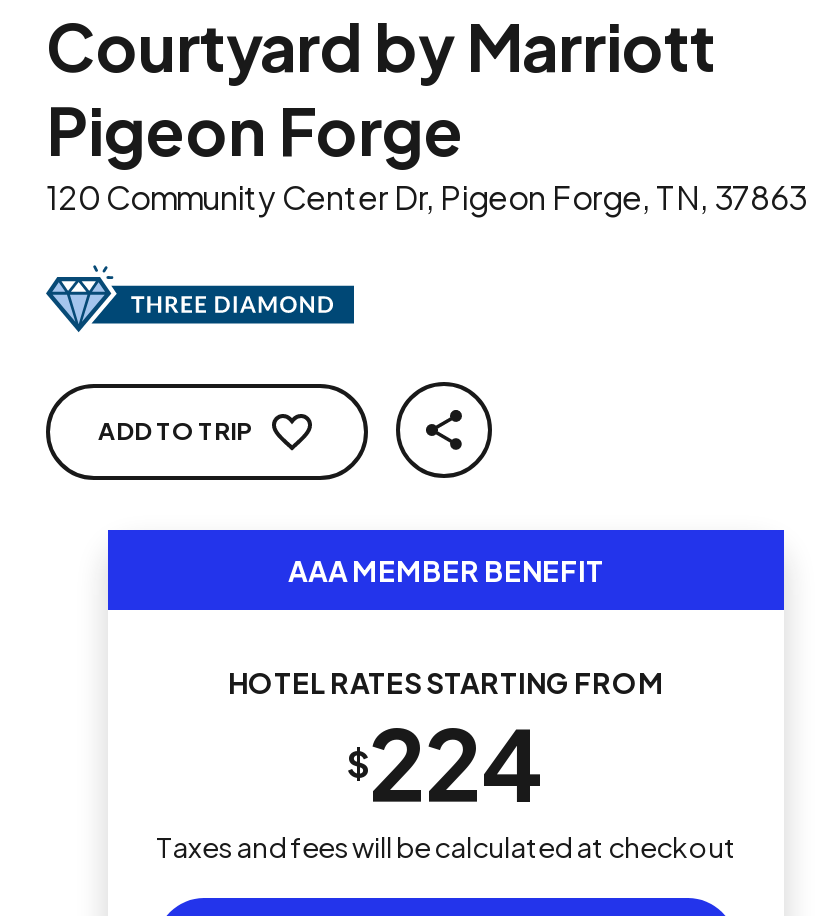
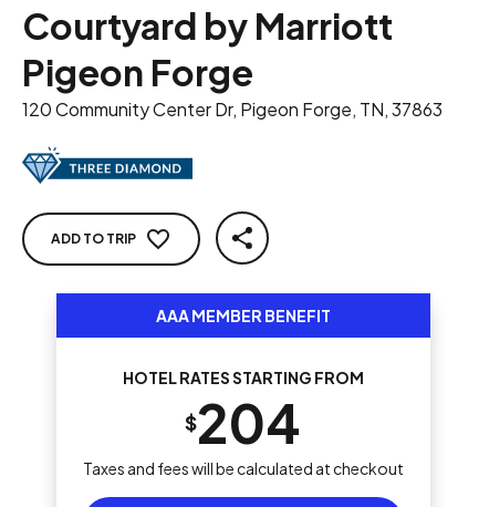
[347,702,545,824] $224 -> [185,389,301,456] $204

